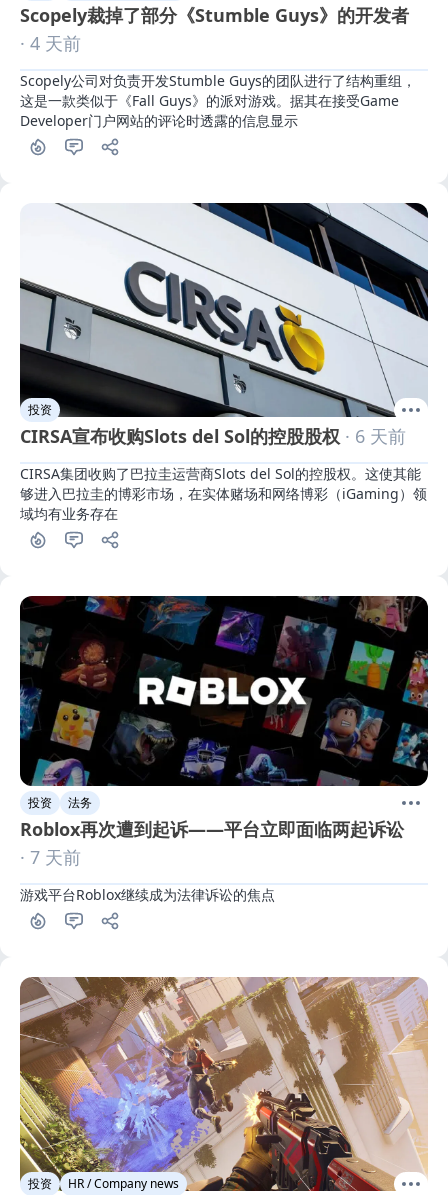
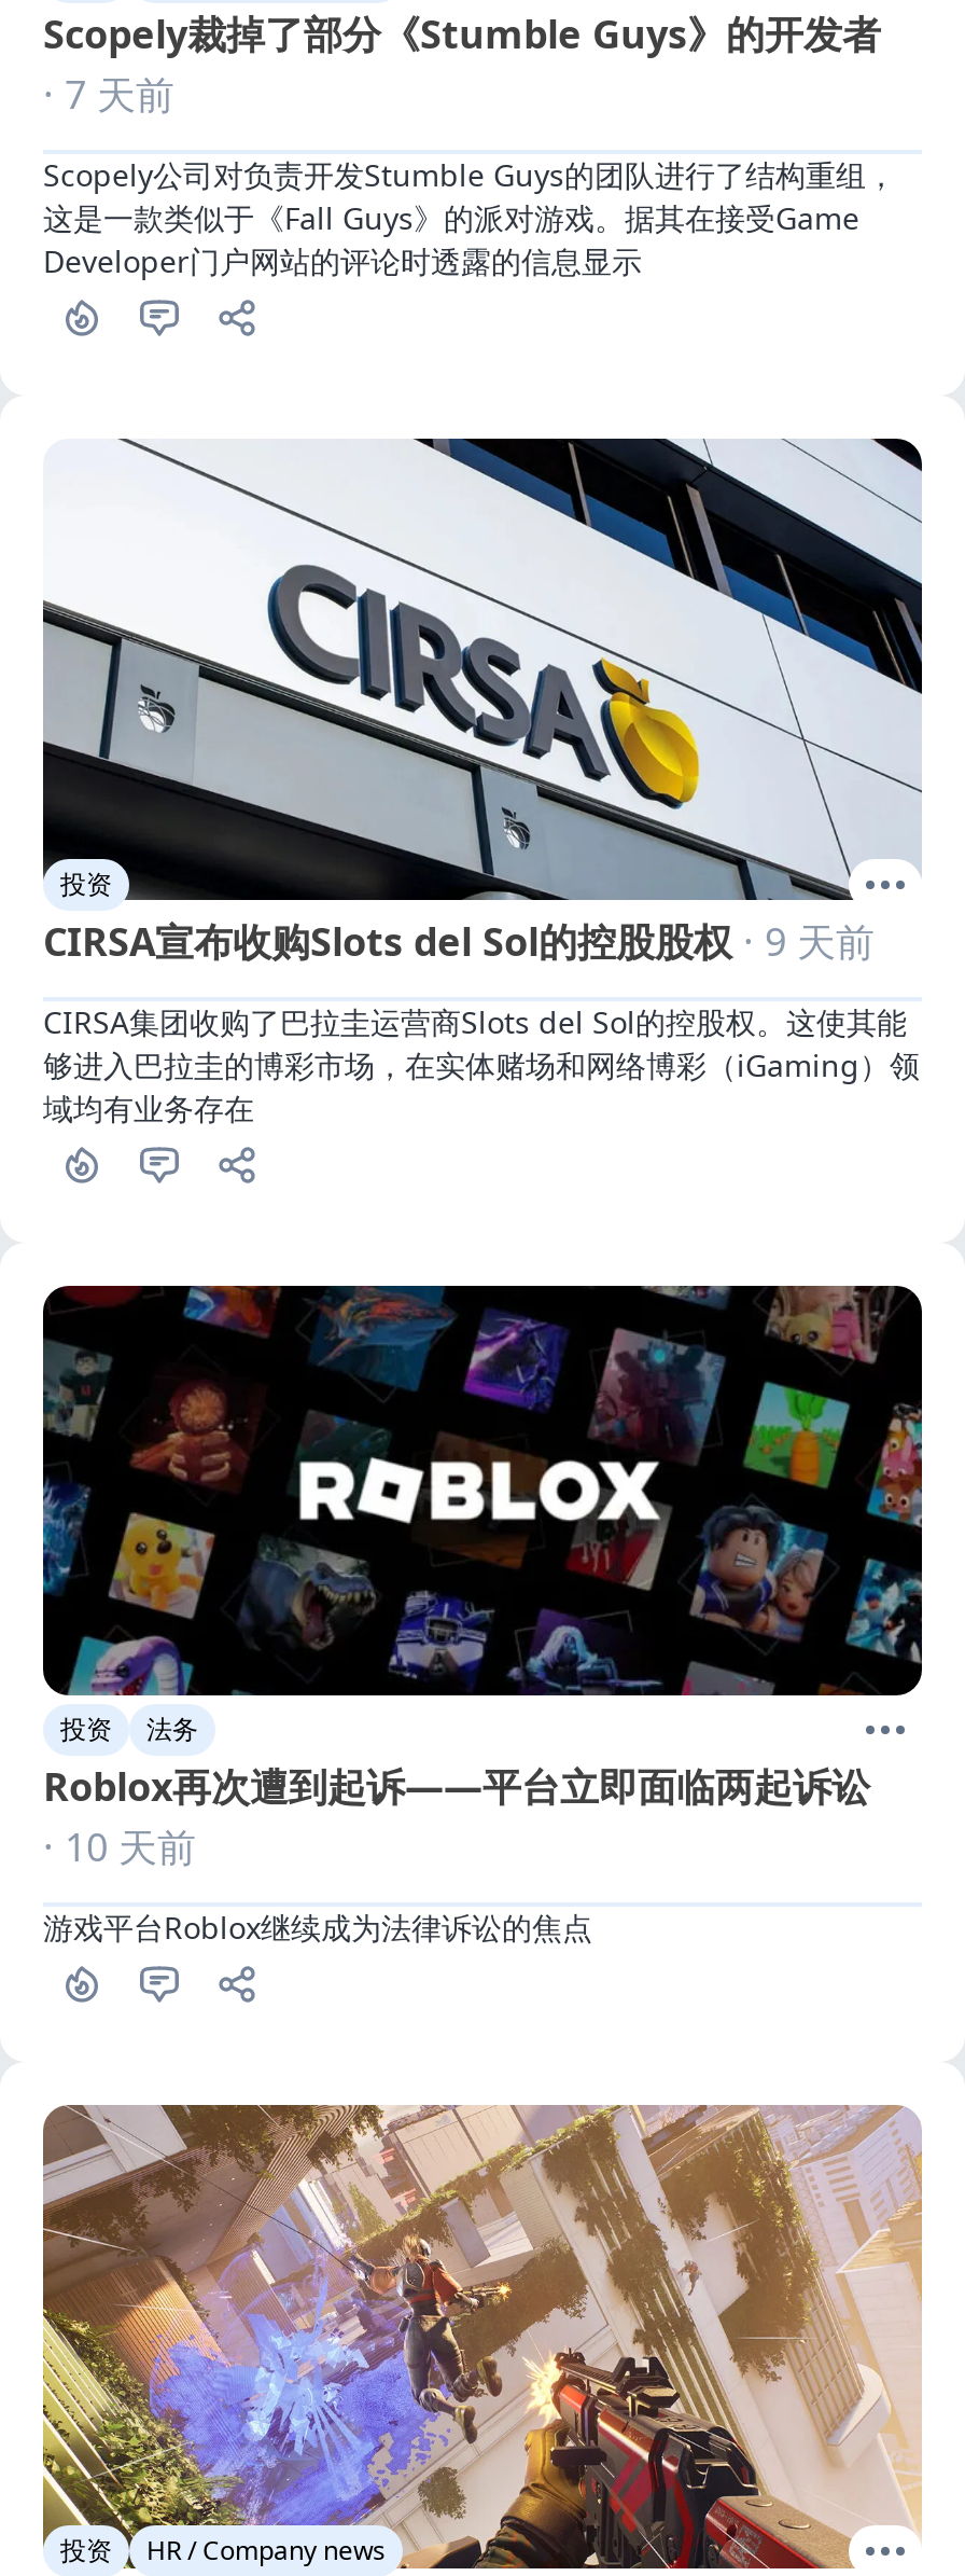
[20,31,81,55] · 4 天前 -> [43,67,174,119] · 7 天前
[20,424,406,448] CIRSA宣布收购Slots del Sol的控股股权· 6 天前 -> [43,914,875,966] CIRSA宣布收购Slots del Sol的控股股权· 9 天前
[20,845,81,869] · 7 天前 -> [43,1821,196,1873] · 10 天前

